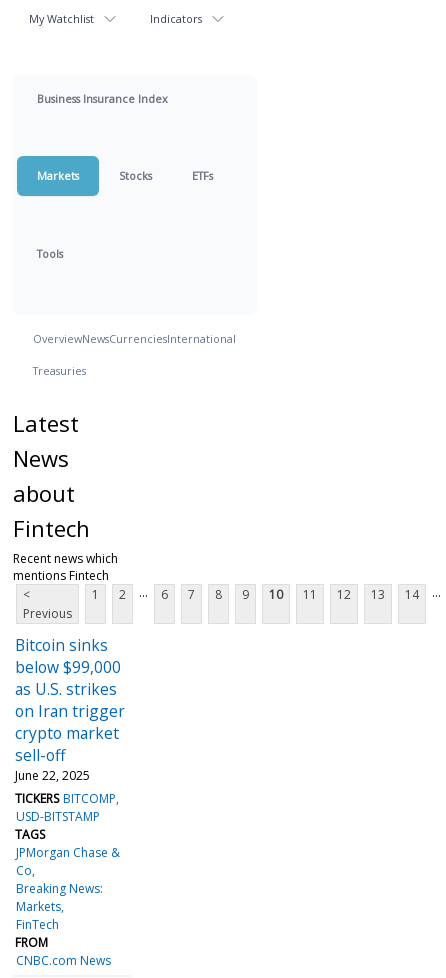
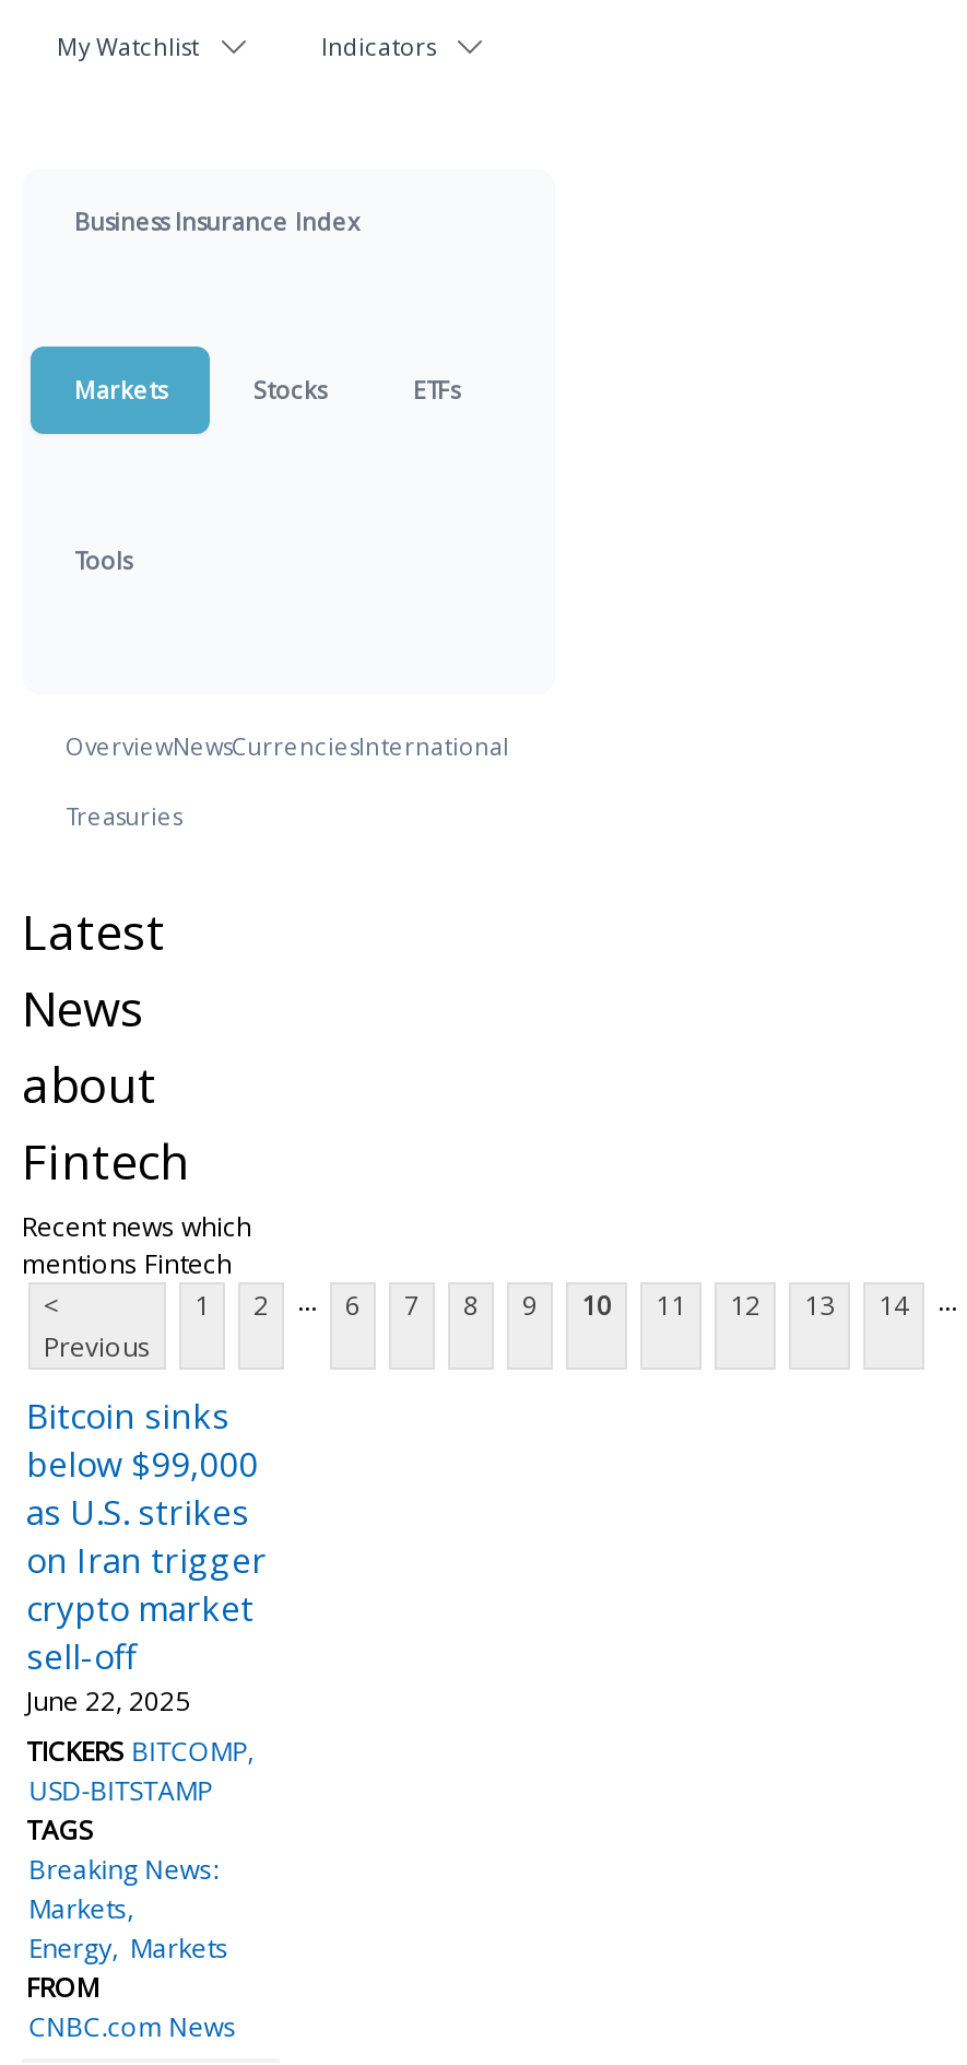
[16,844,120,879] JPMorgan Chase & | Co -> none
[16,916,59,933] FinTech -> [29,1929,229,1966] Energy Markets

